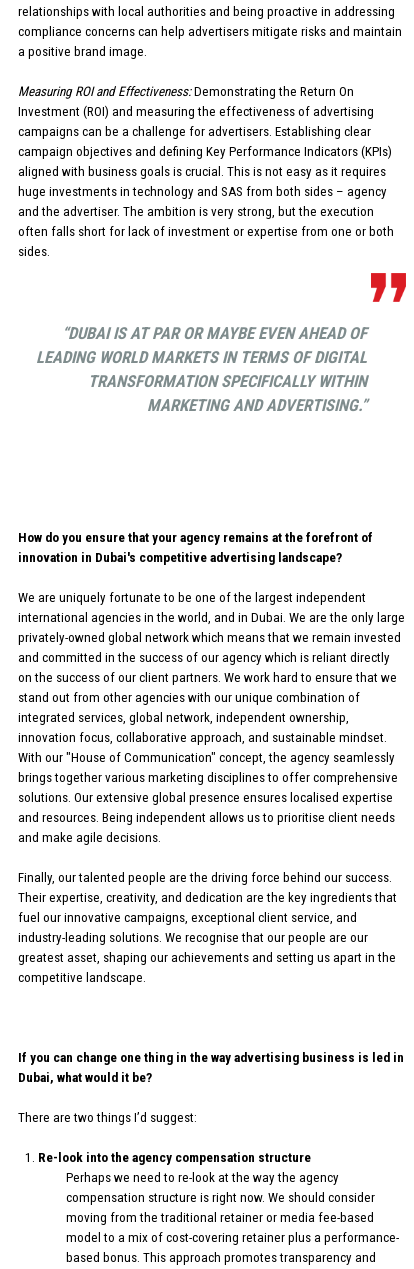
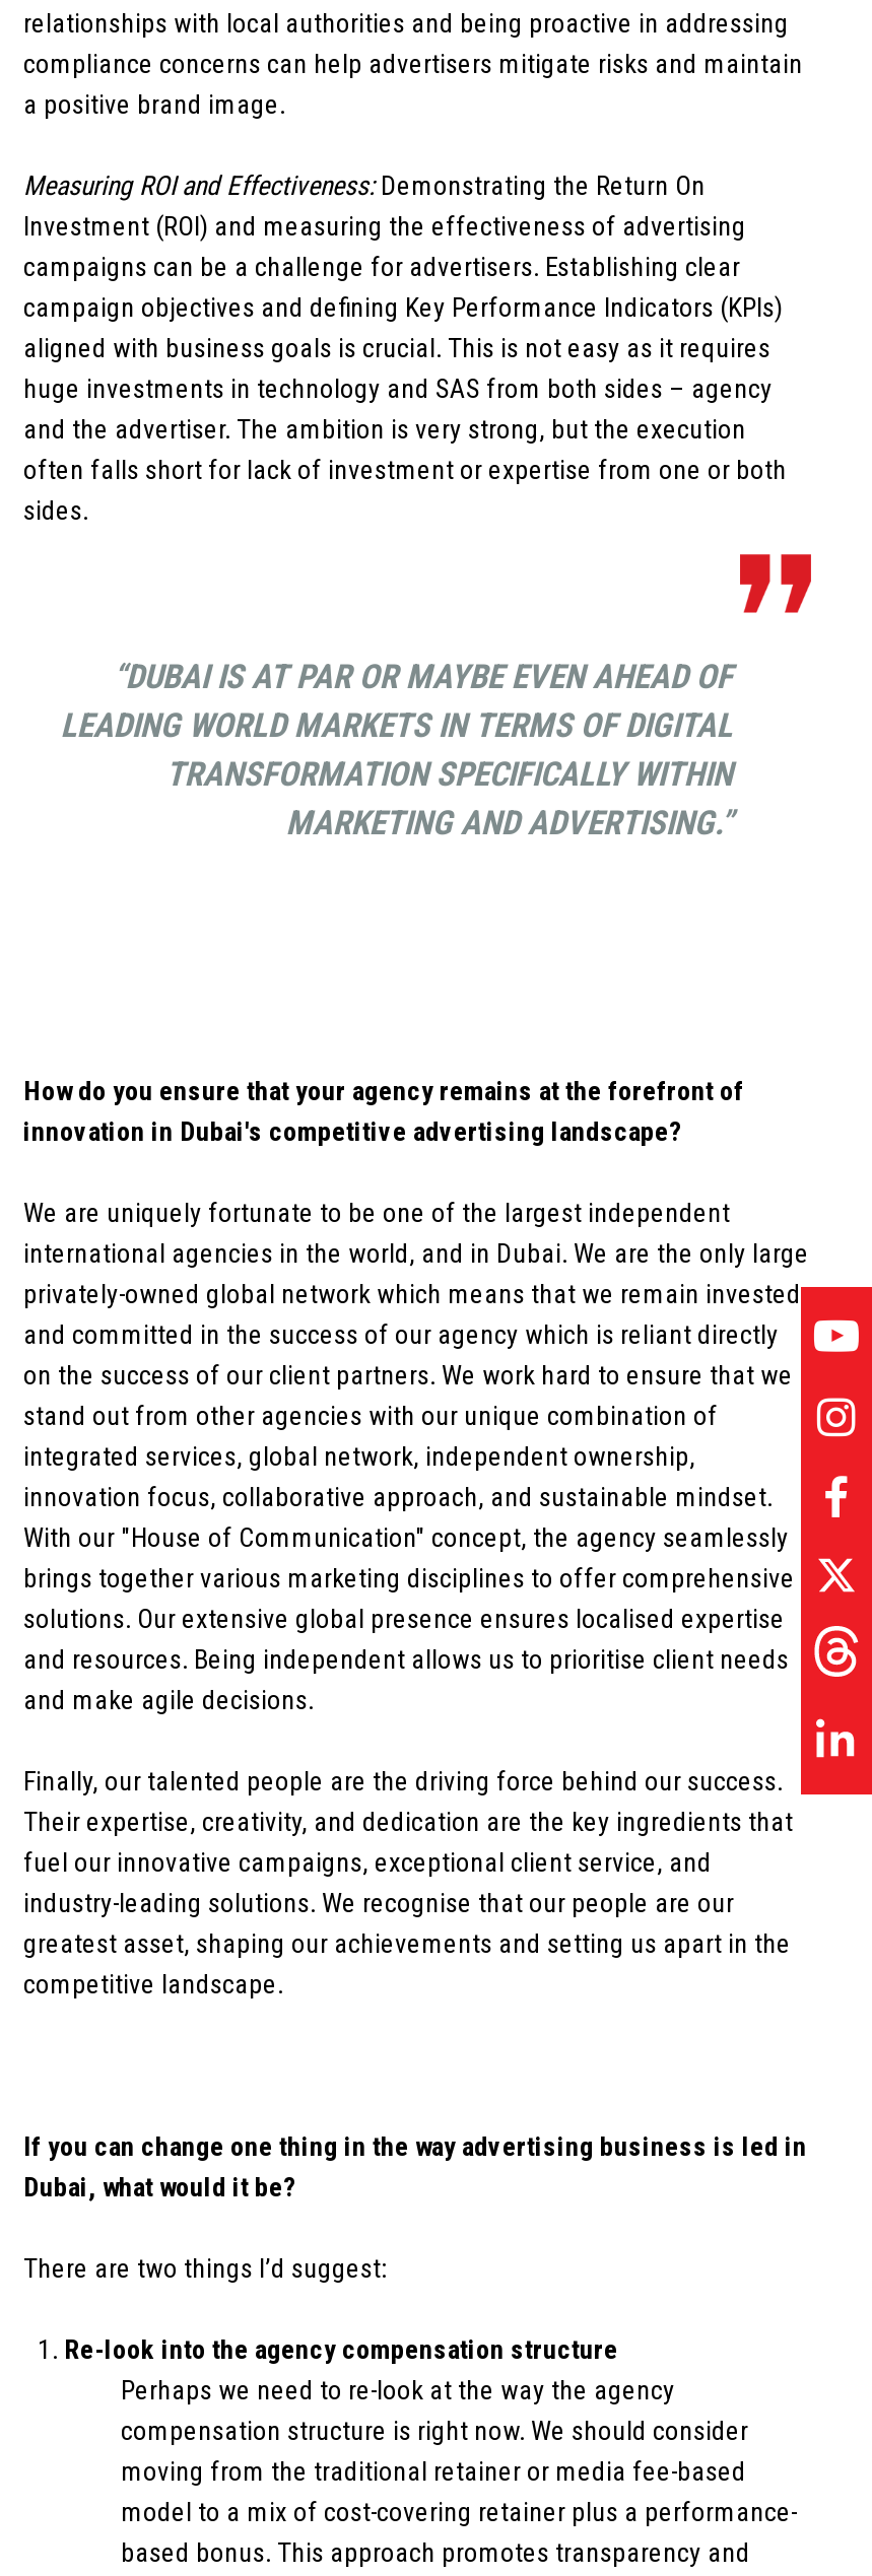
none -> [799,1285,866,1797] [image]

